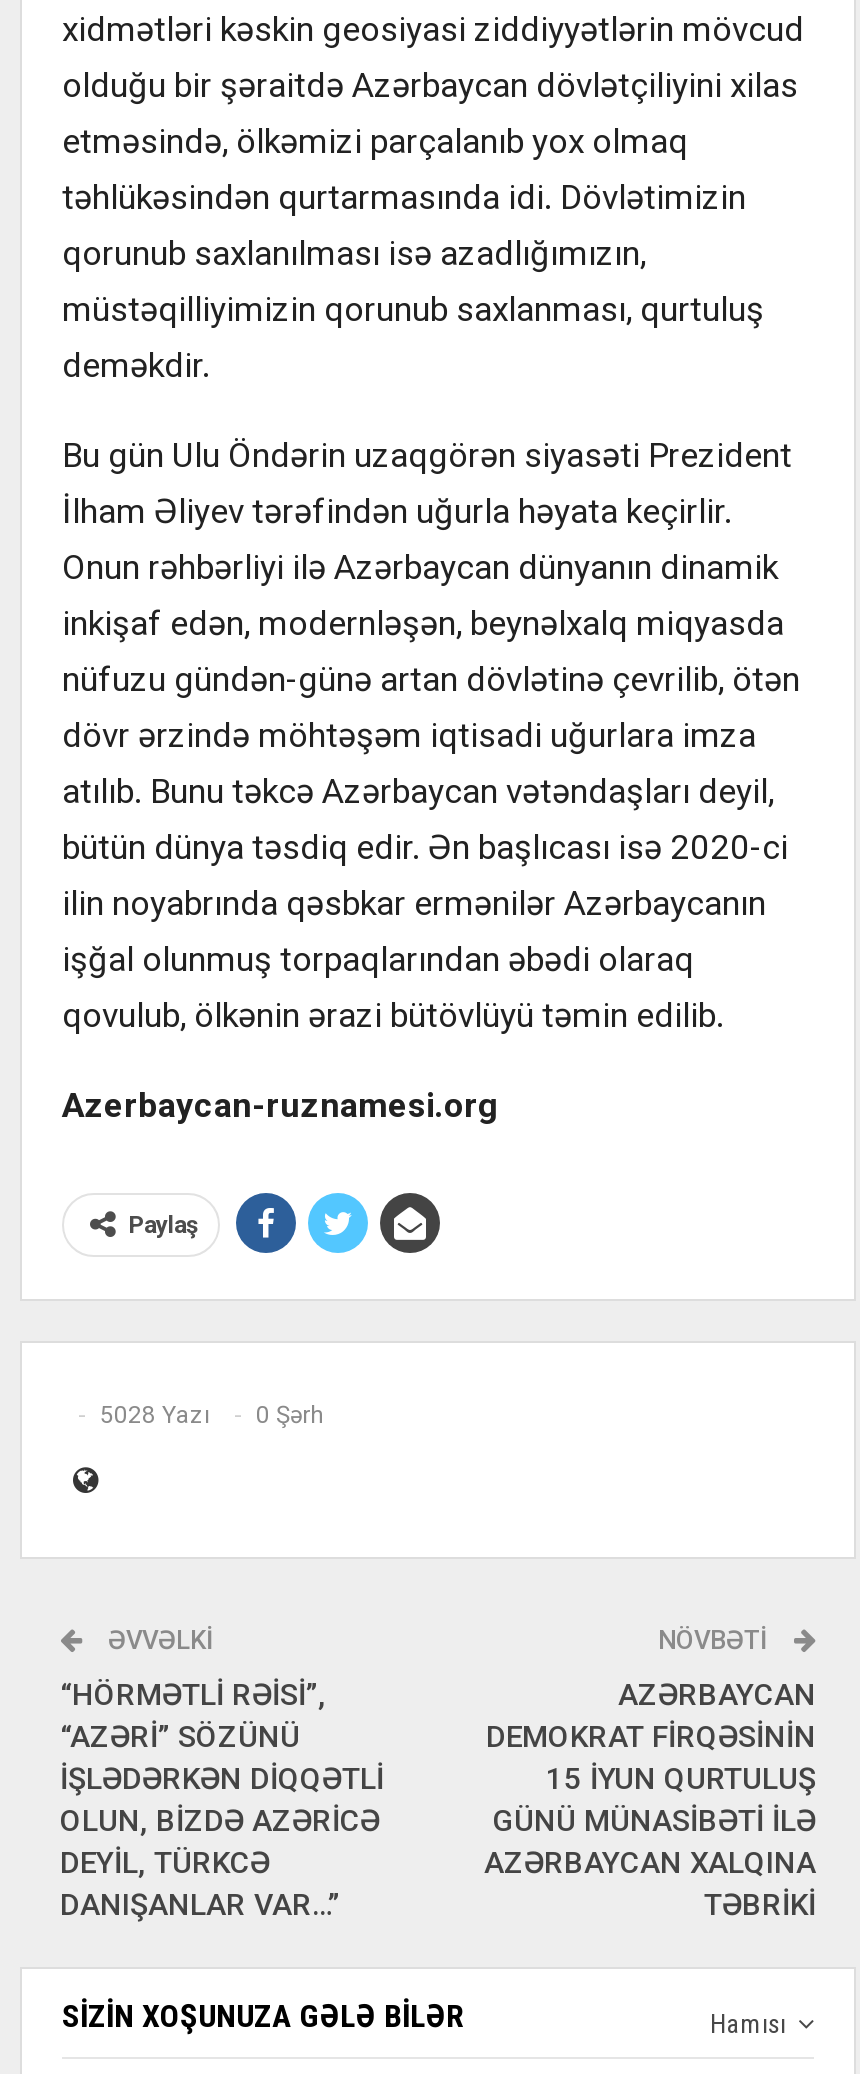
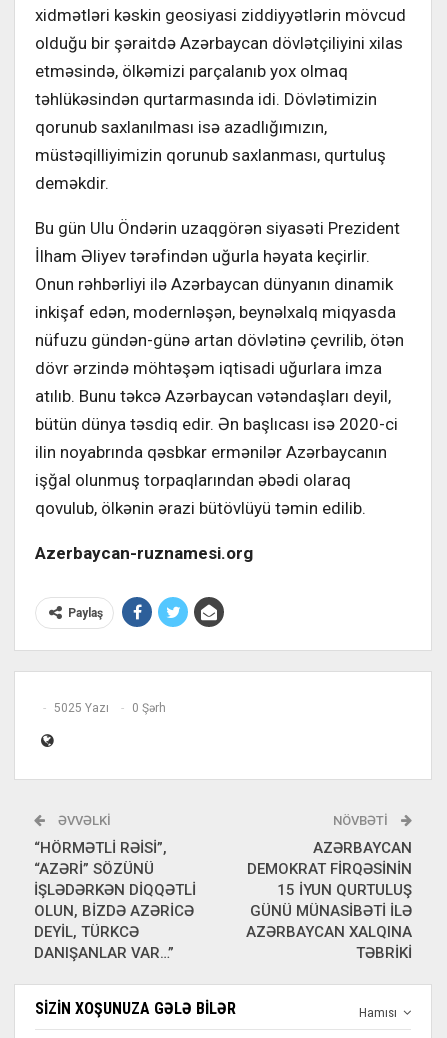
[100,1401,324,1429] 5028 Yazı 0 Şərh -> [54,701,166,715] 5025 Yazı 0 Şərh

